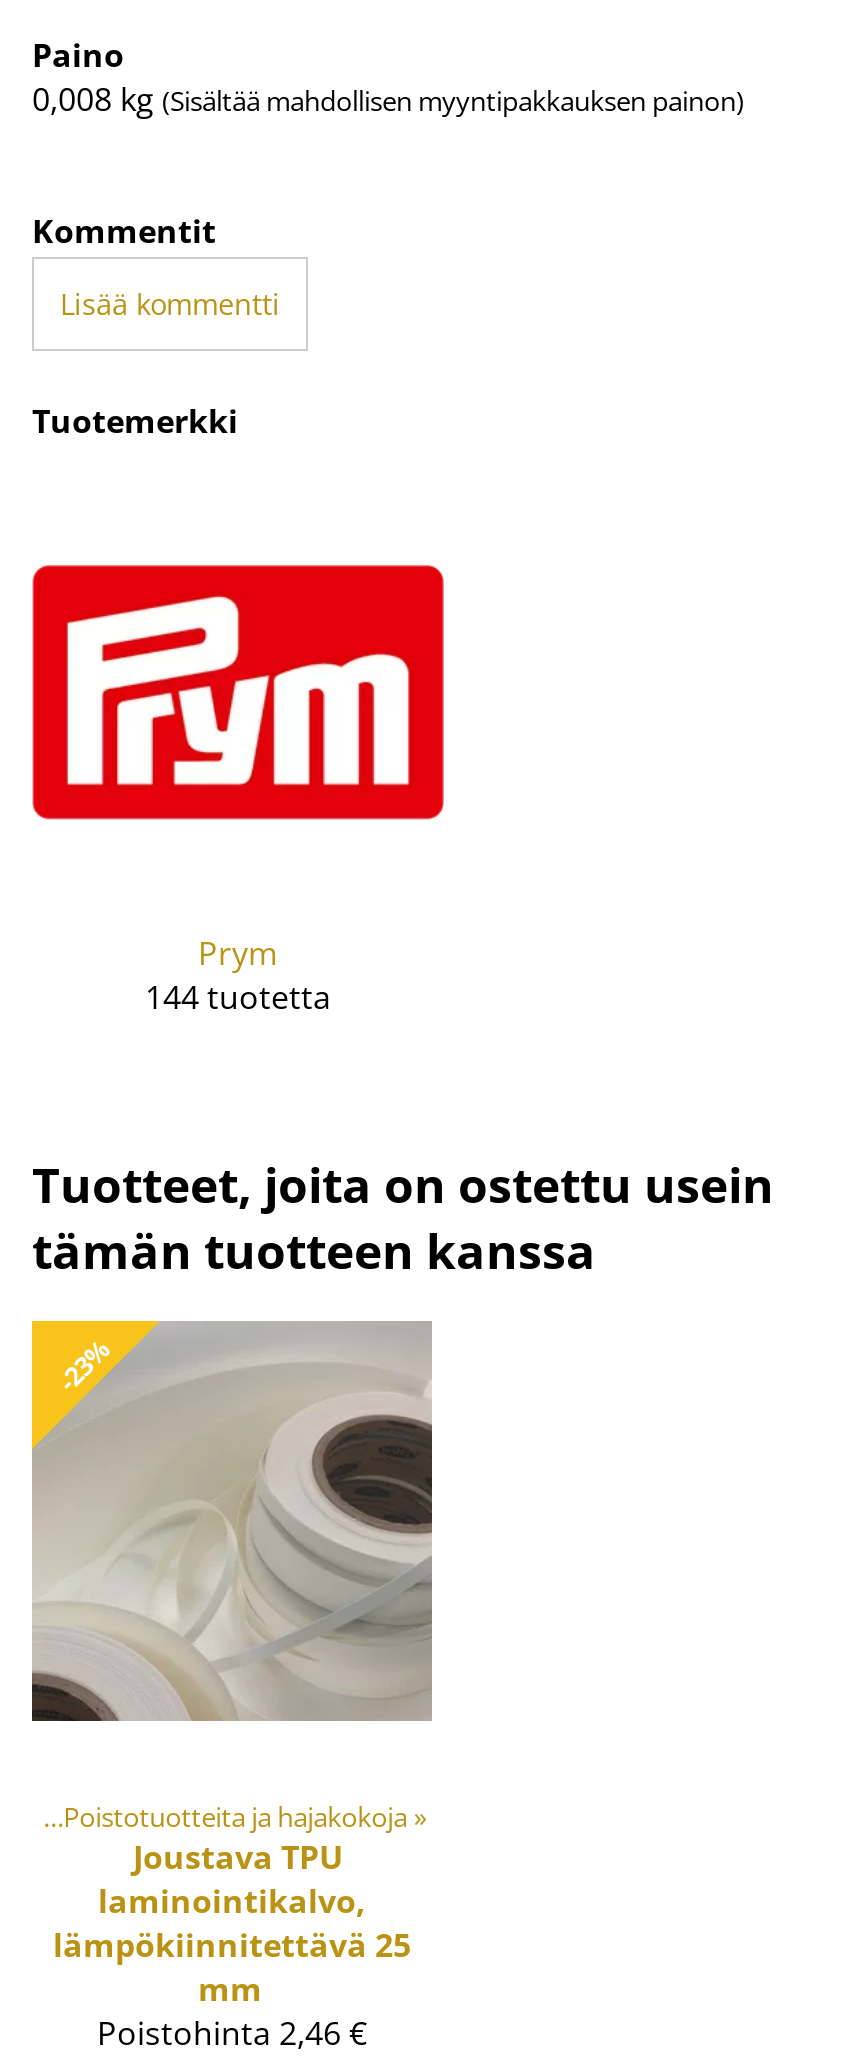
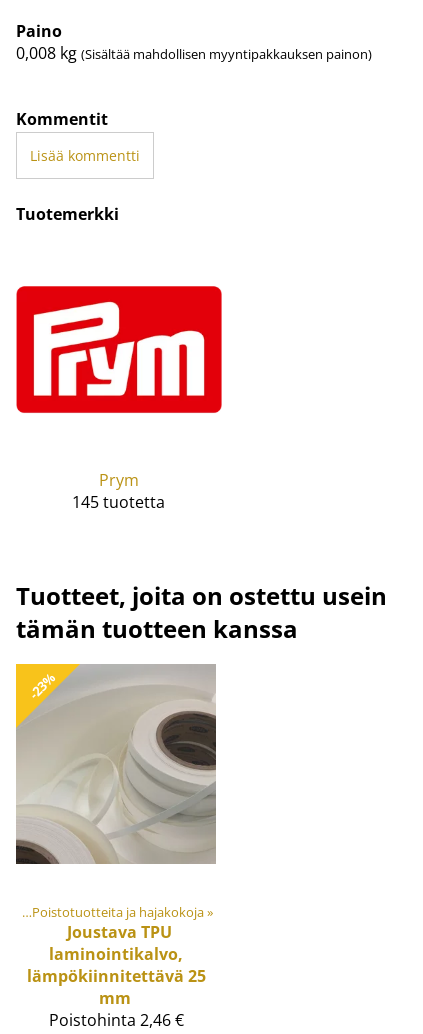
[145,974,331,1018] 144 tuotetta -> [72,490,165,512] 145 tuotetta

